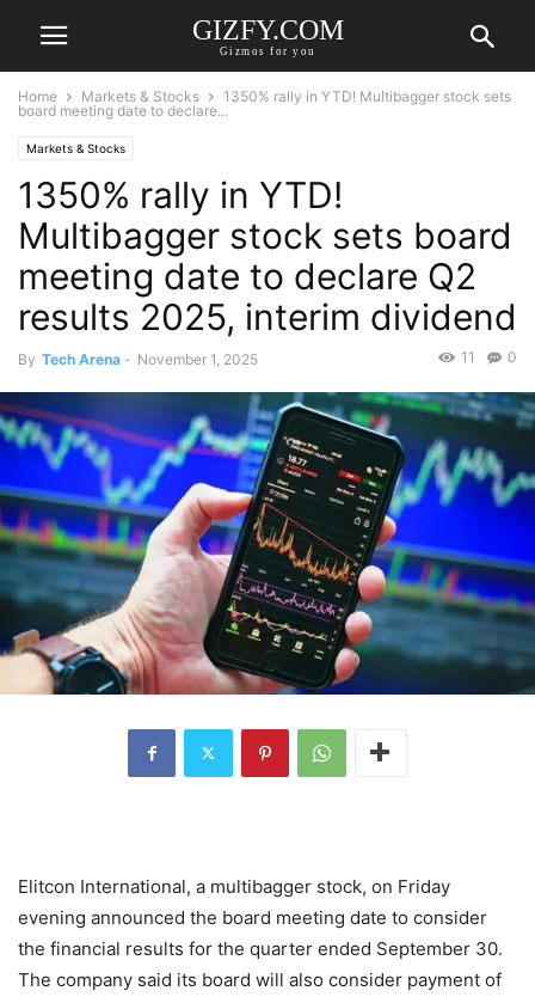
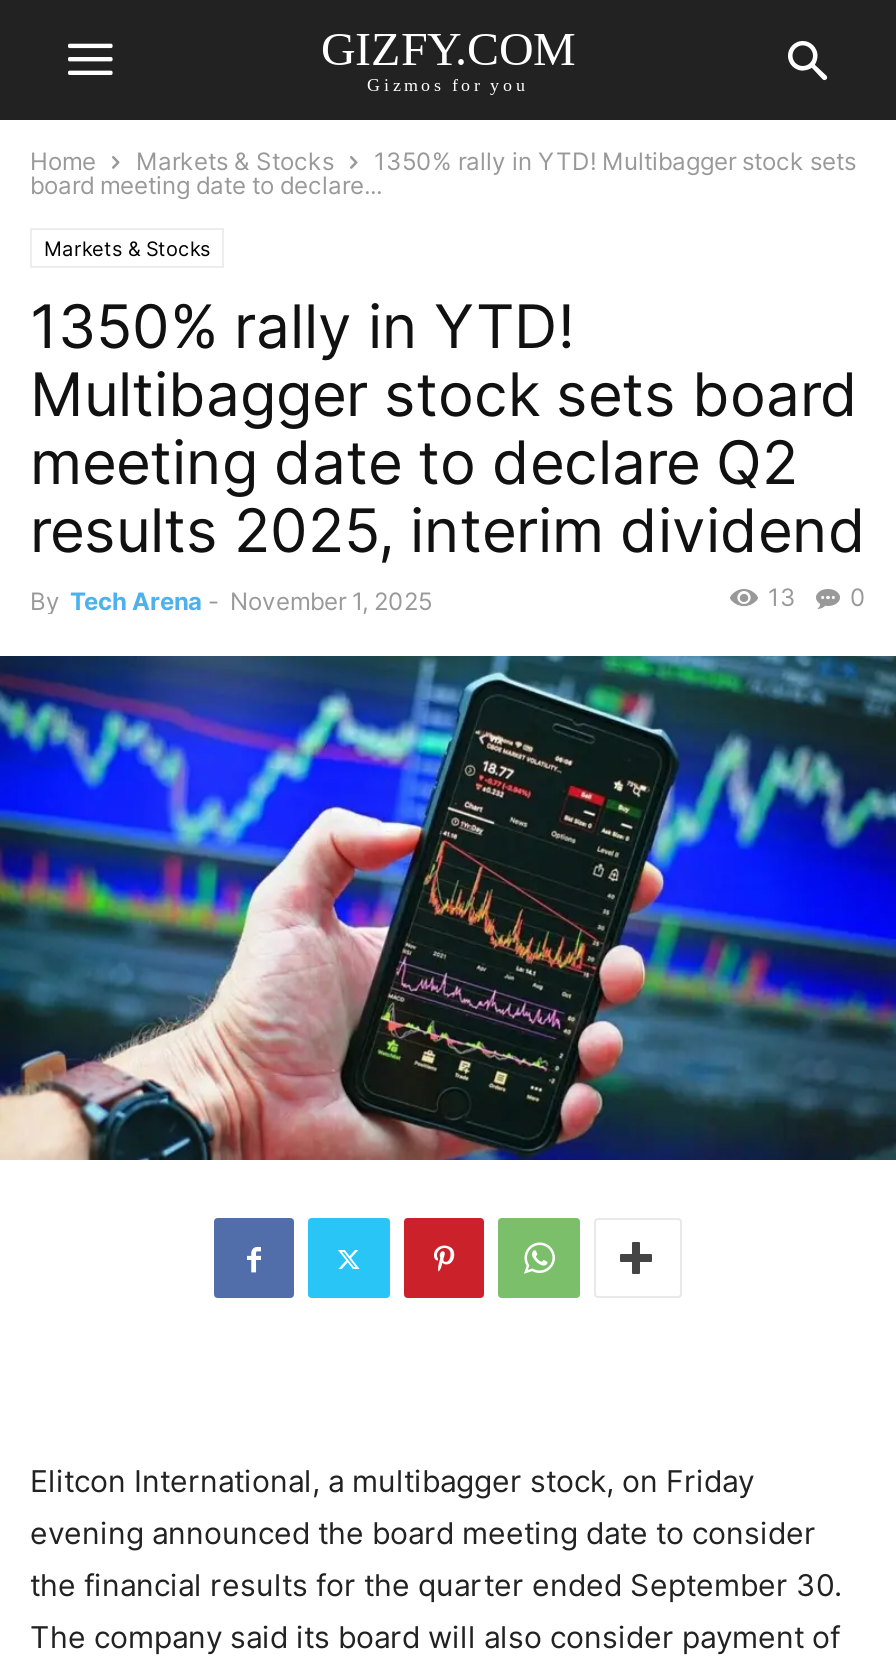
[461,348,517,366] 11 0 -> [768,582,866,612] 13 0

